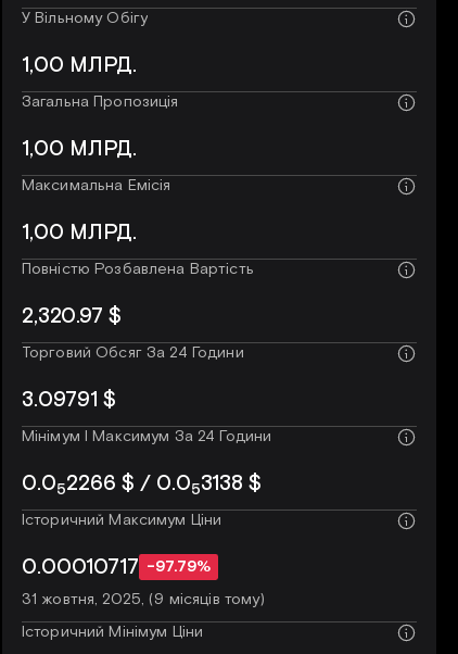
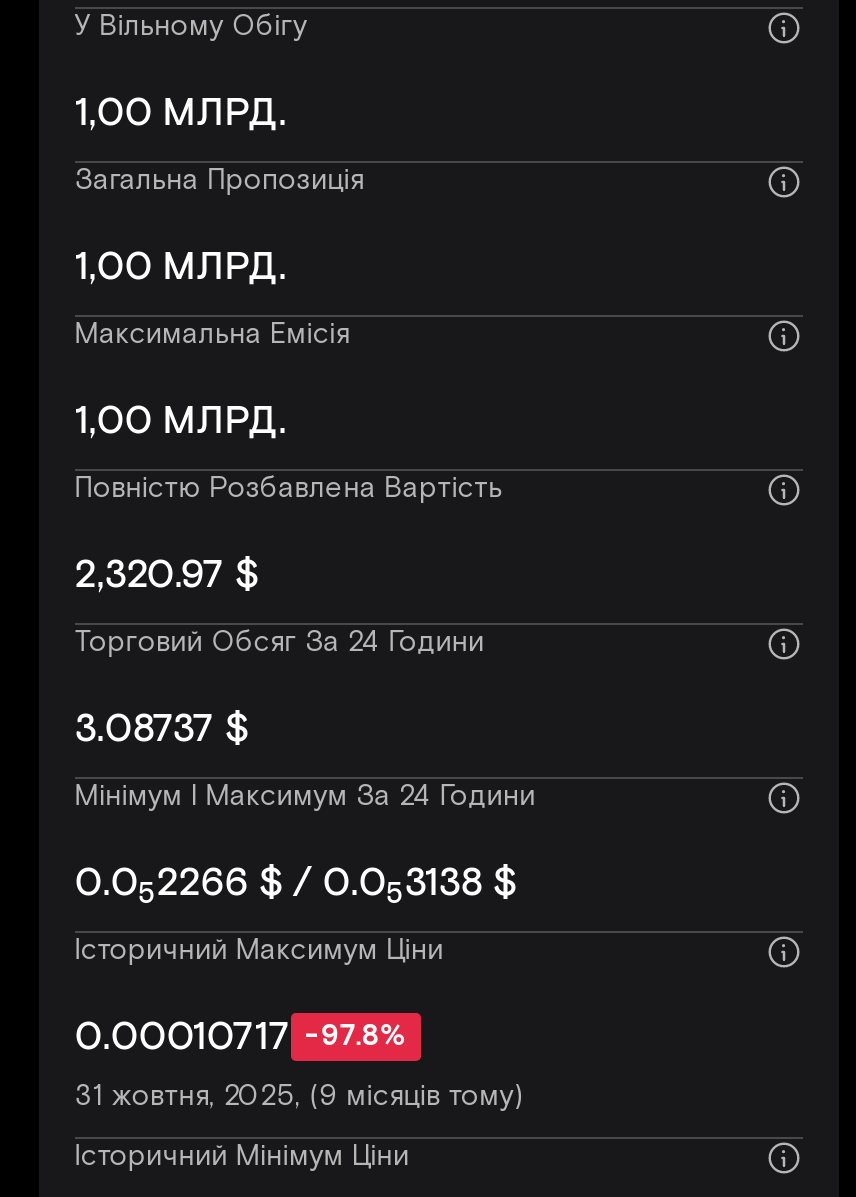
[21,387,116,413] 3.09791 $ -> [75,705,249,753] 3.08737 $
[21,554,211,580] 0.00010717 -97.79% -> [75,1013,407,1061] 0.00010717 -97.8%

